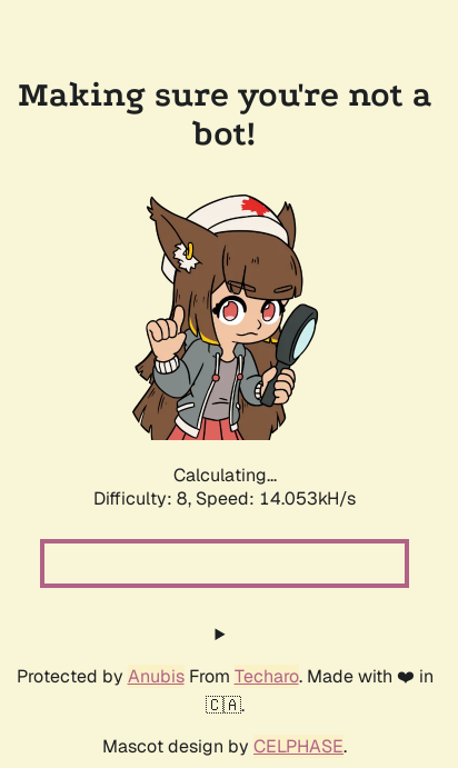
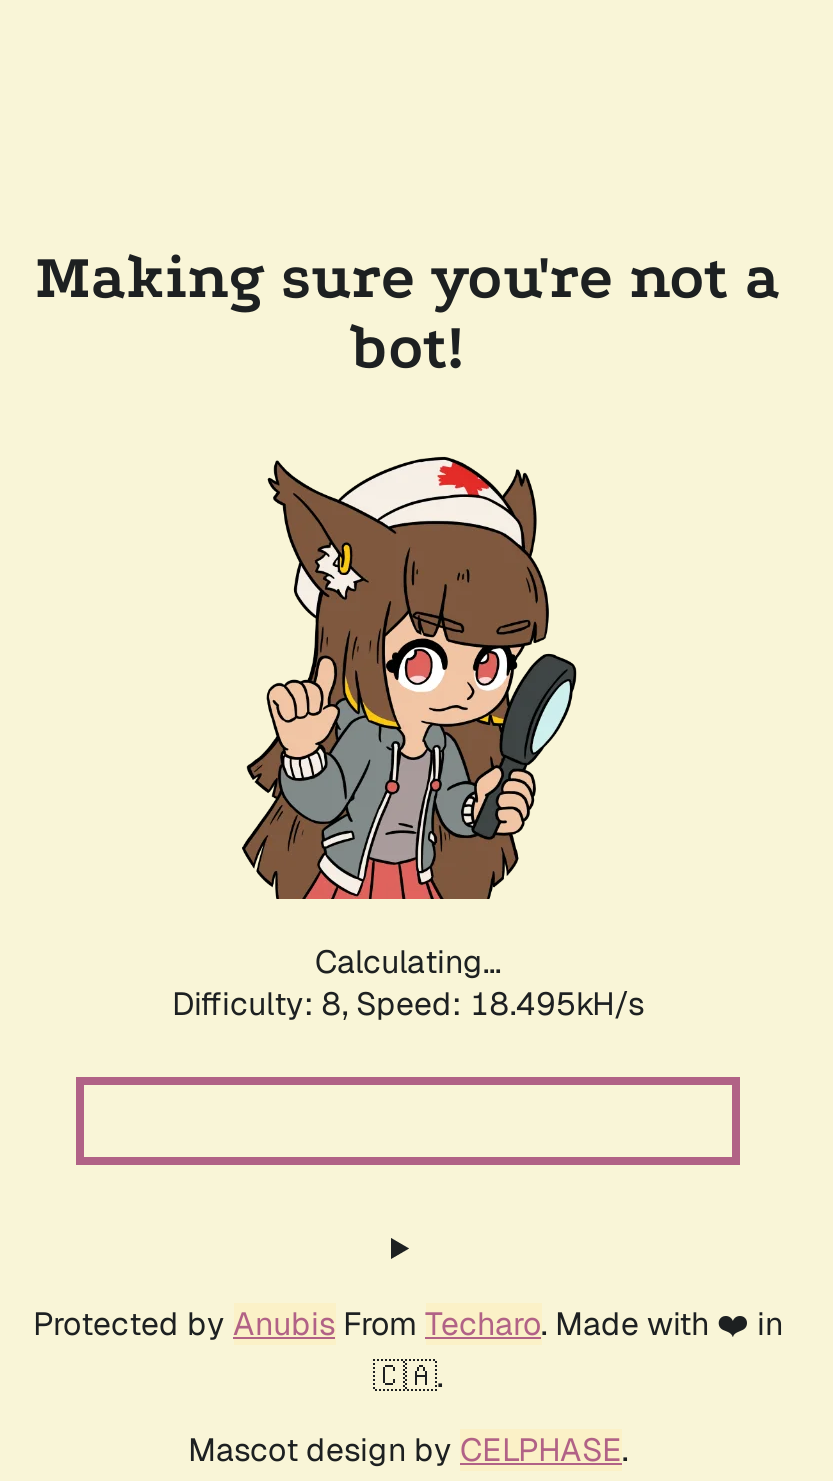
[93,487,356,510] Difficulty: 8, Speed: 14.053kH/s -> [172,983,644,1025] Difficulty: 8, Speed: 18.495kH/s

